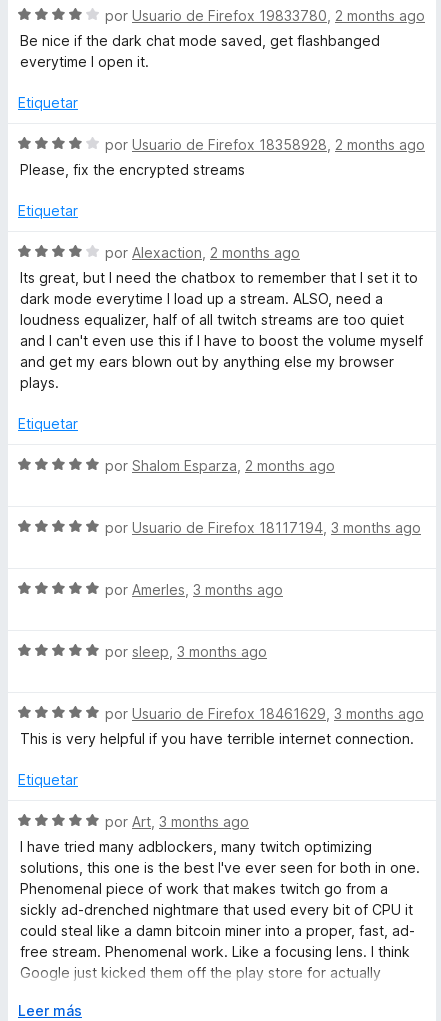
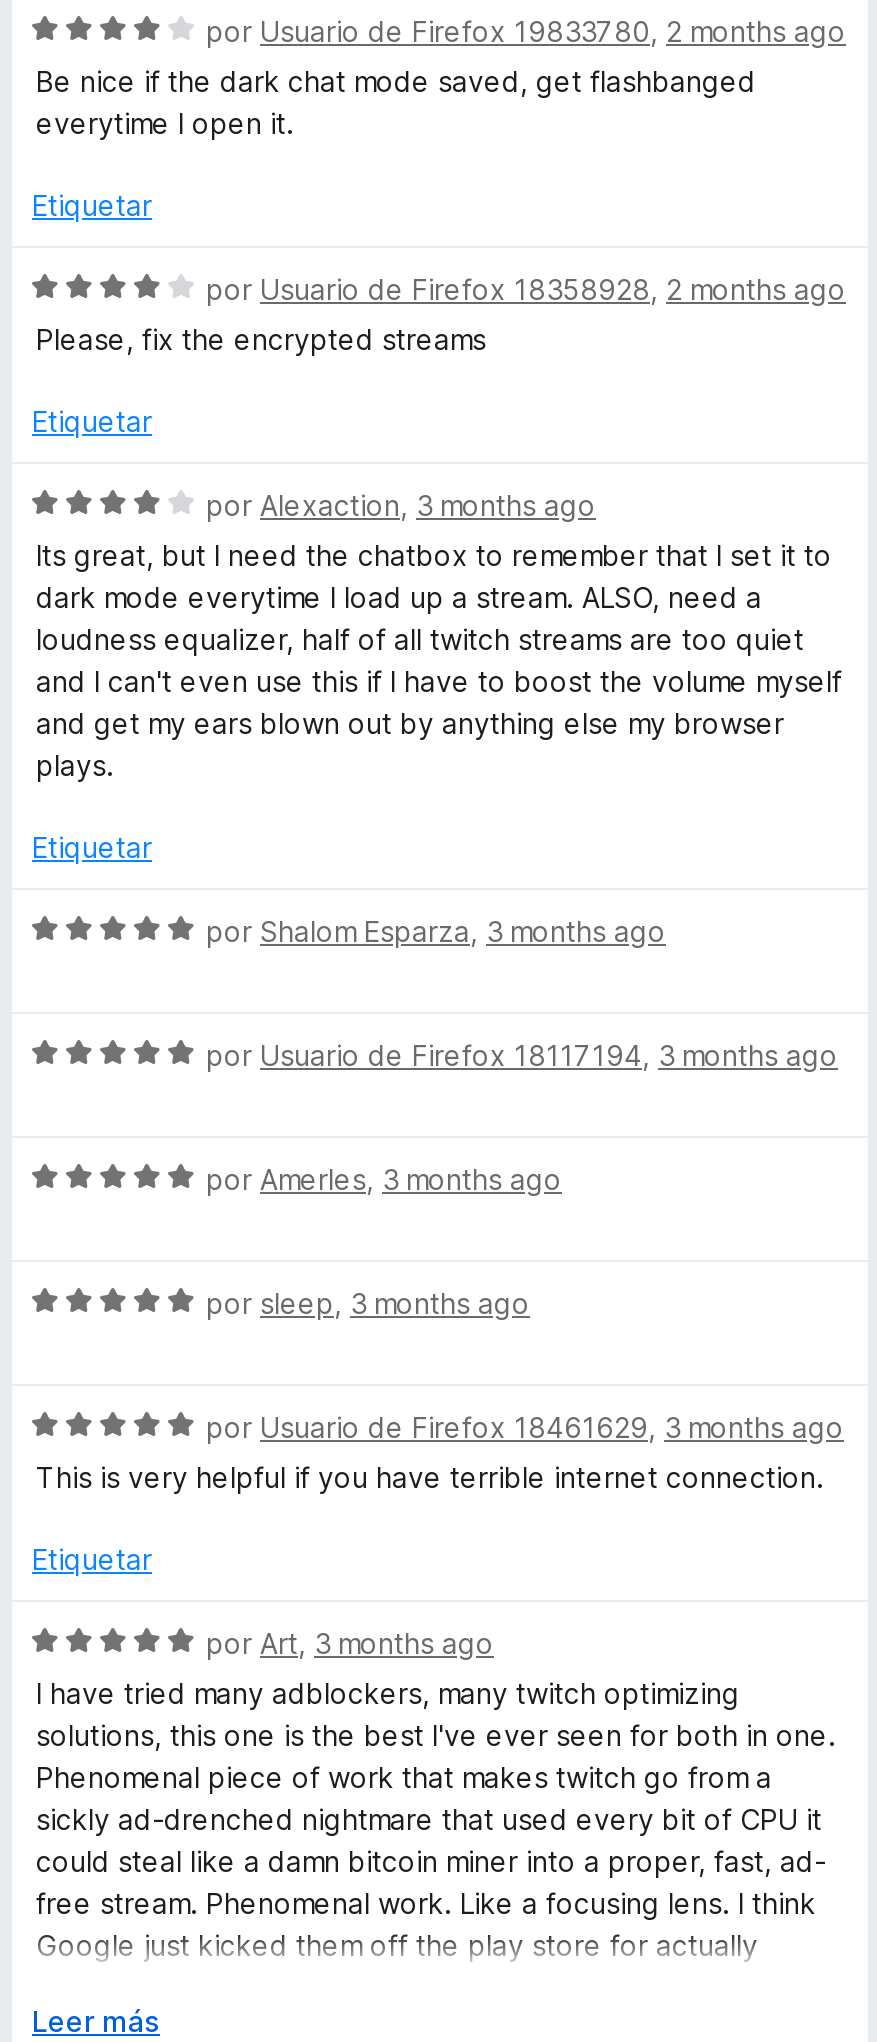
[105,244,300,261] por Alexaction, 2 months ago -> [206,488,596,522] por Alexaction, 3 months ago
[105,457,335,474] por Shalom Esparza, 2 months ago -> [206,914,666,948] por Shalom Esparza, 3 months ago

